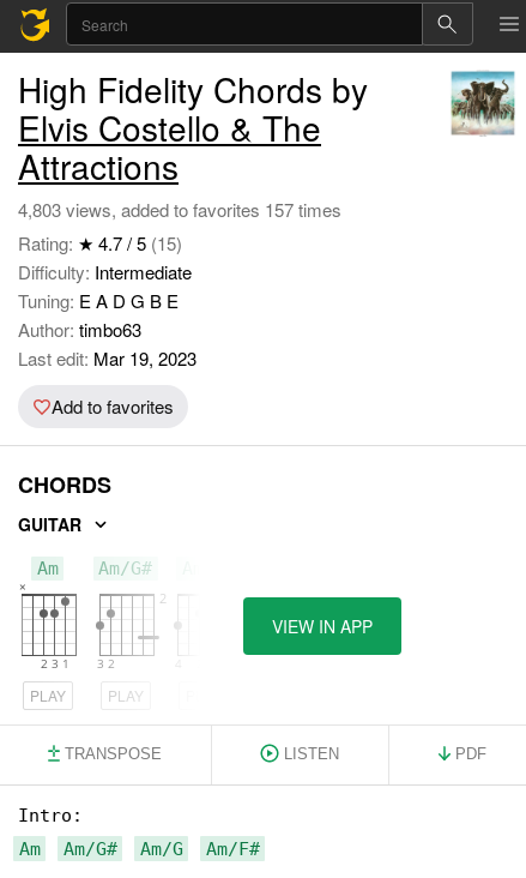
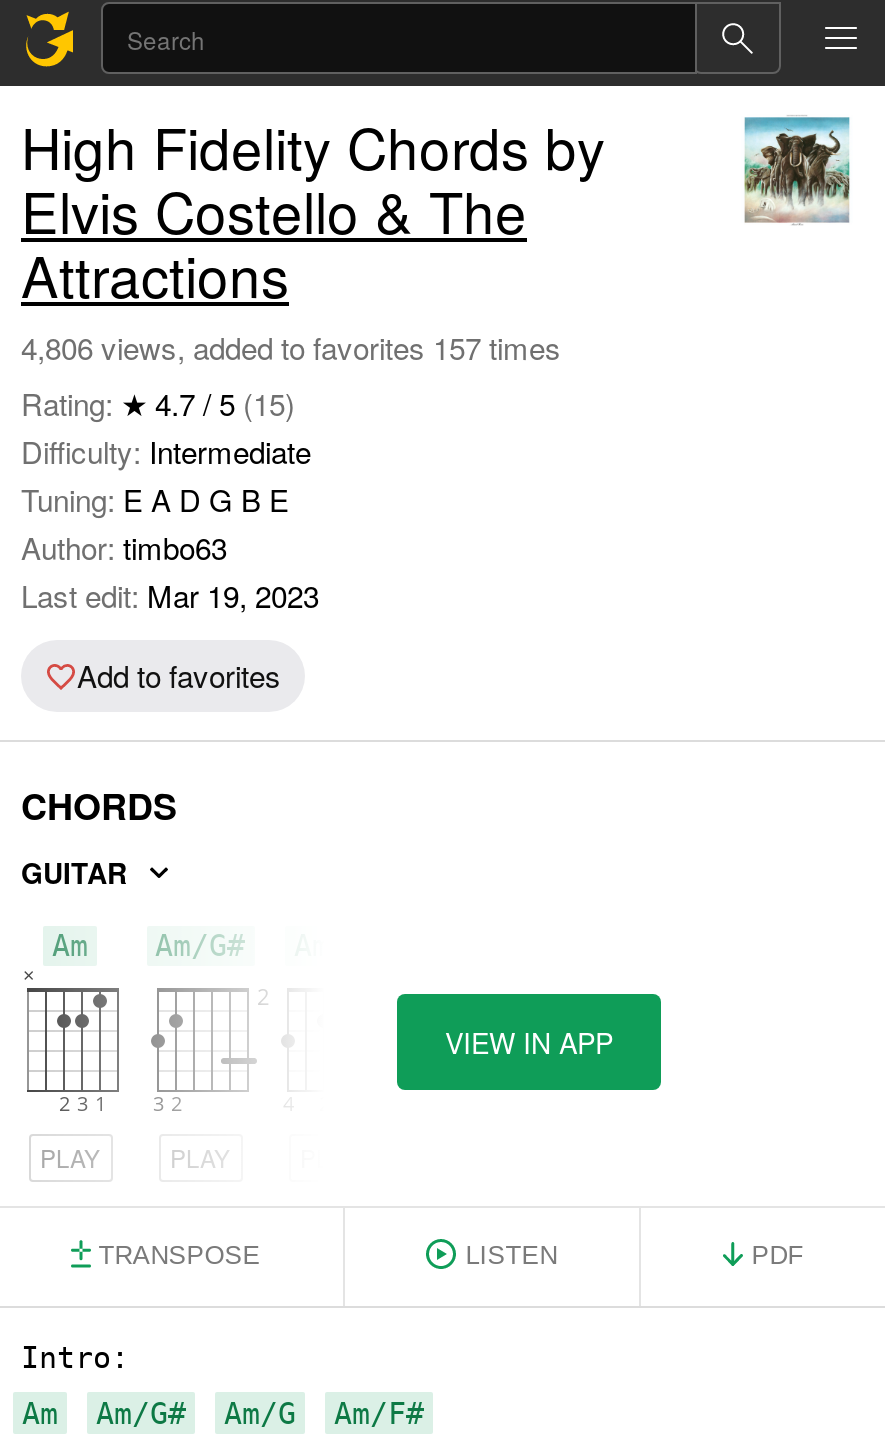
[18,197,341,222] 4,803 views, added to favorites 157 times -> [21,326,561,368] 4,806 views, added to favorites 157 times

